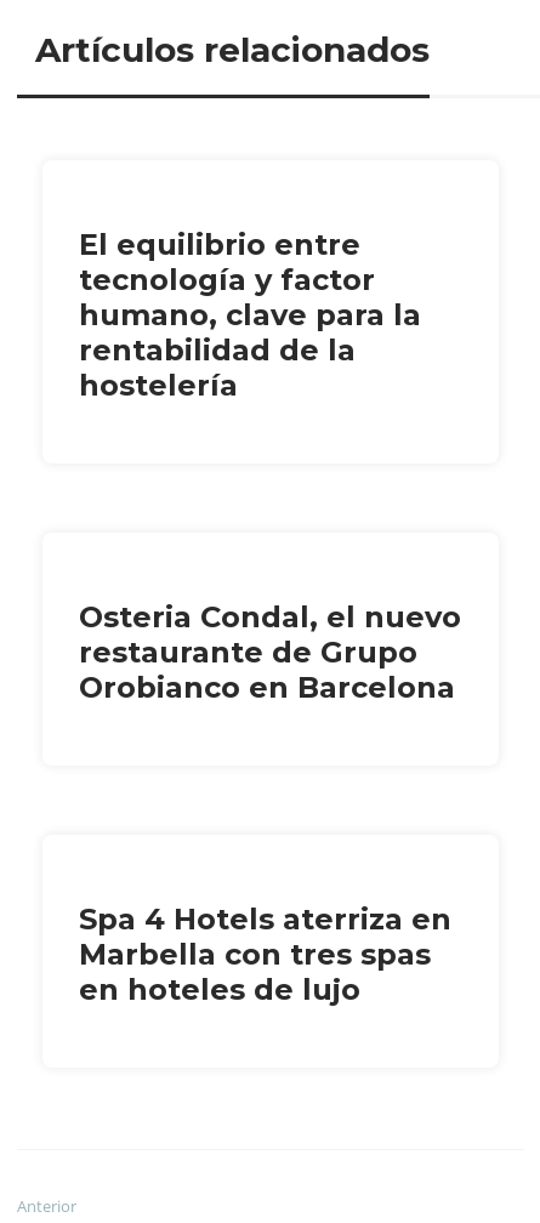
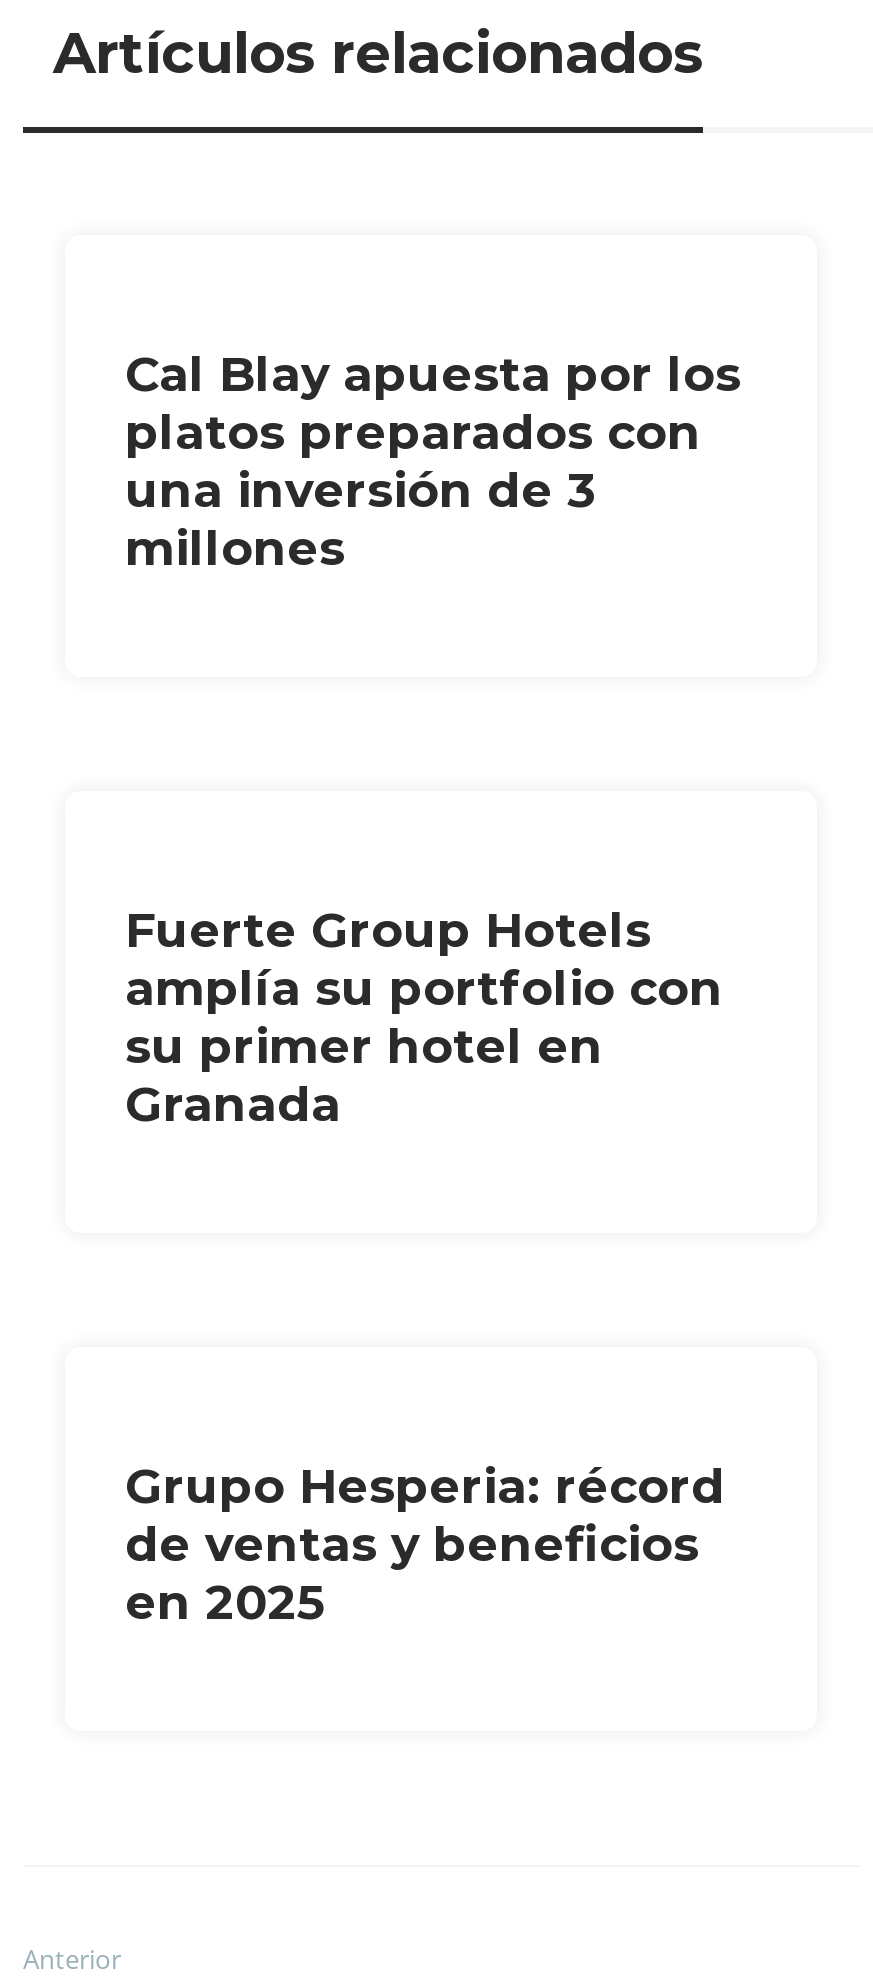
[79,227,421,403] El equilibrio entre | tecnología y factor | humano, clave para la | rentabilidad de la | hostelería -> [125,346,741,578] Cal Blay apuesta por los | platos preparados con | una inversión de 3 | millones
[79,600,461,705] Osteria Condal, el nuevo | restaurante de Grupo | Orobianco en Barcelona -> [125,902,723,1134] Fuerte Group Hotels | amplía su portfolio con | su primer hotel en | Granada
[79,902,451,1008] Spa 4 Hotels aterriza en | Marbella con tres spas | en hoteles de lujo -> [125,1458,725,1632] Grupo Hesperia: récord | de ventas y beneficios | en 2025

